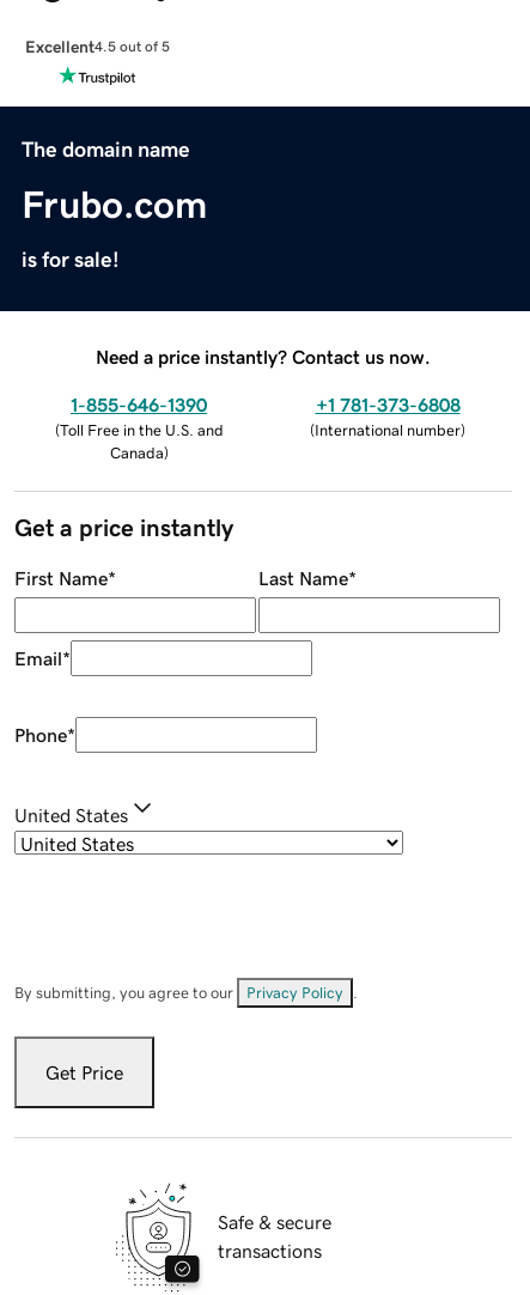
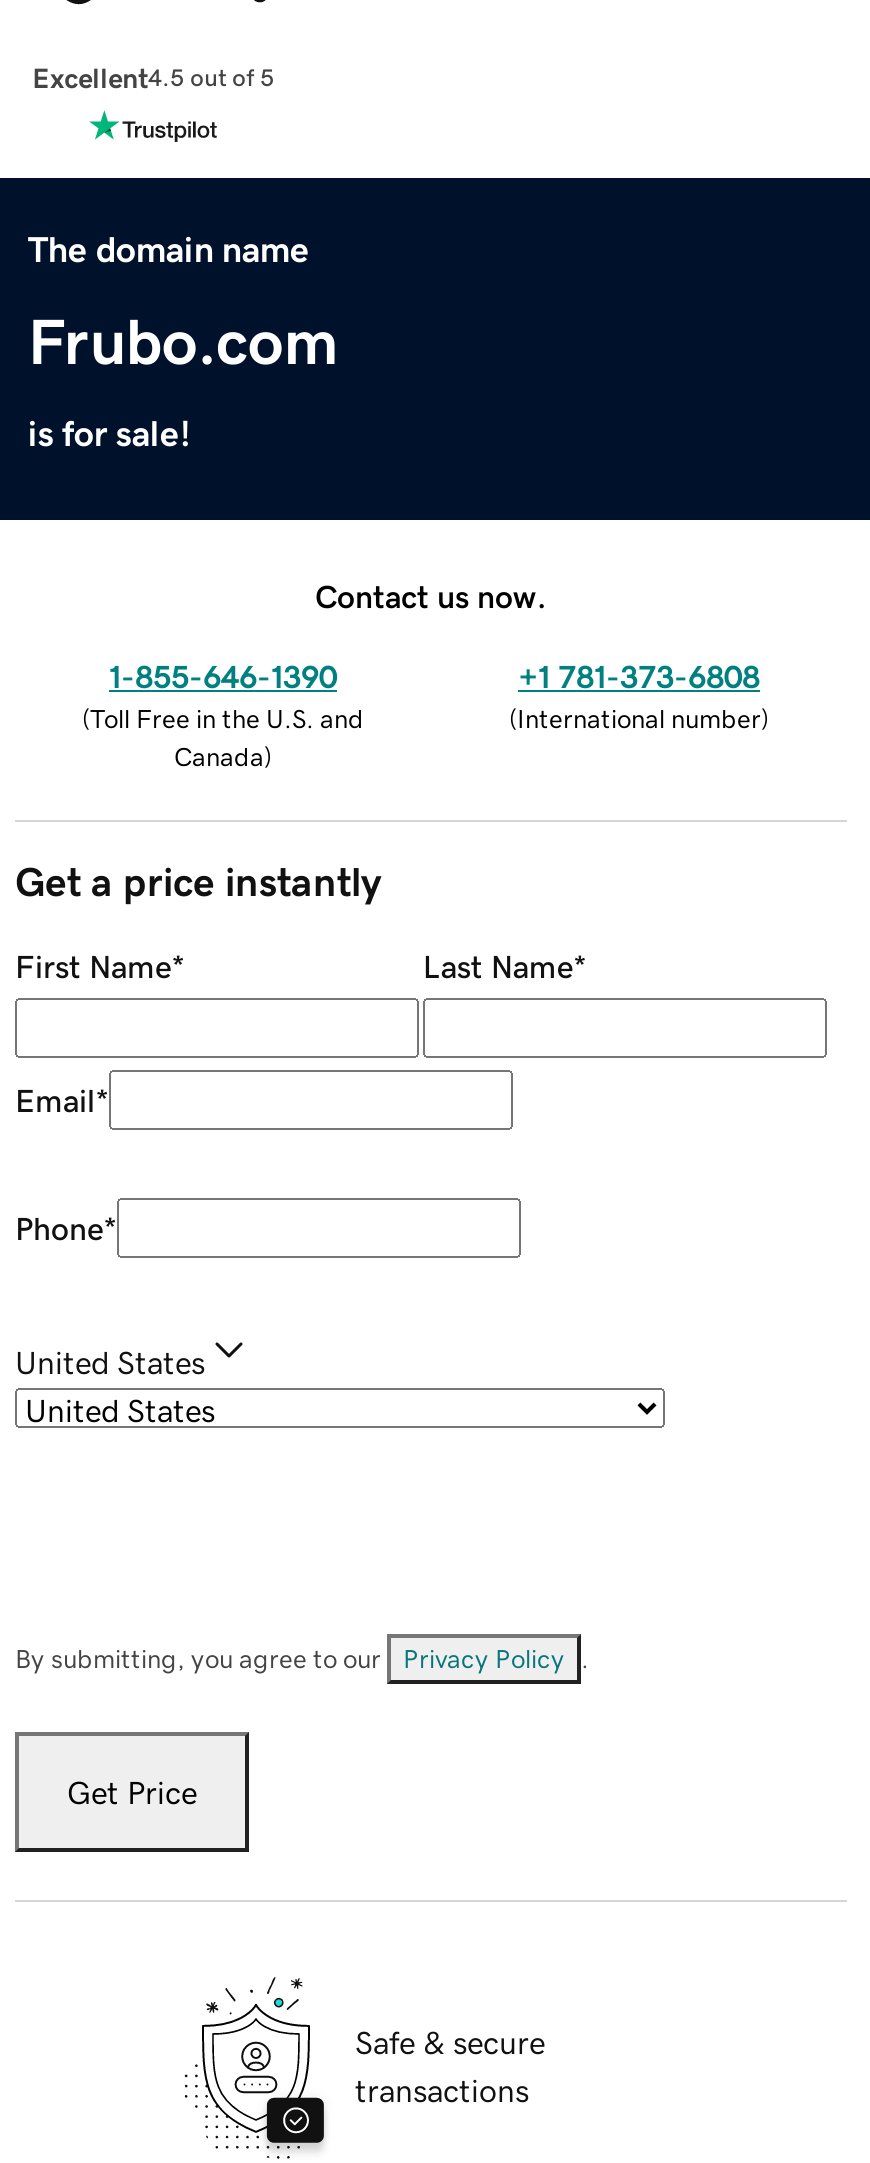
[96,347,431,366] Need a price instantly? Contact us now. -> [315,579,547,611] Contact us now.

